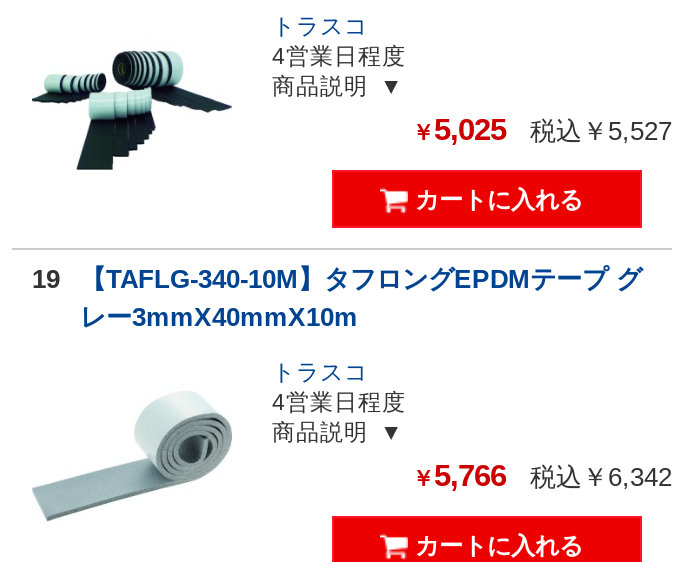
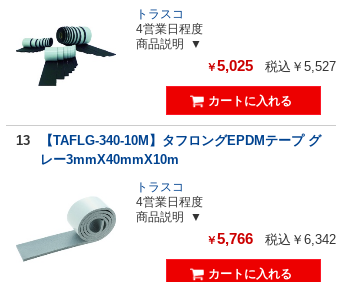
[32,264,642,294] 19 【TAFLG-340-10M】タフロングEPDMテープ グ -> [16,133,321,148] 13 【TAFLG-340-10M】タフロングEPDMテープ グ

